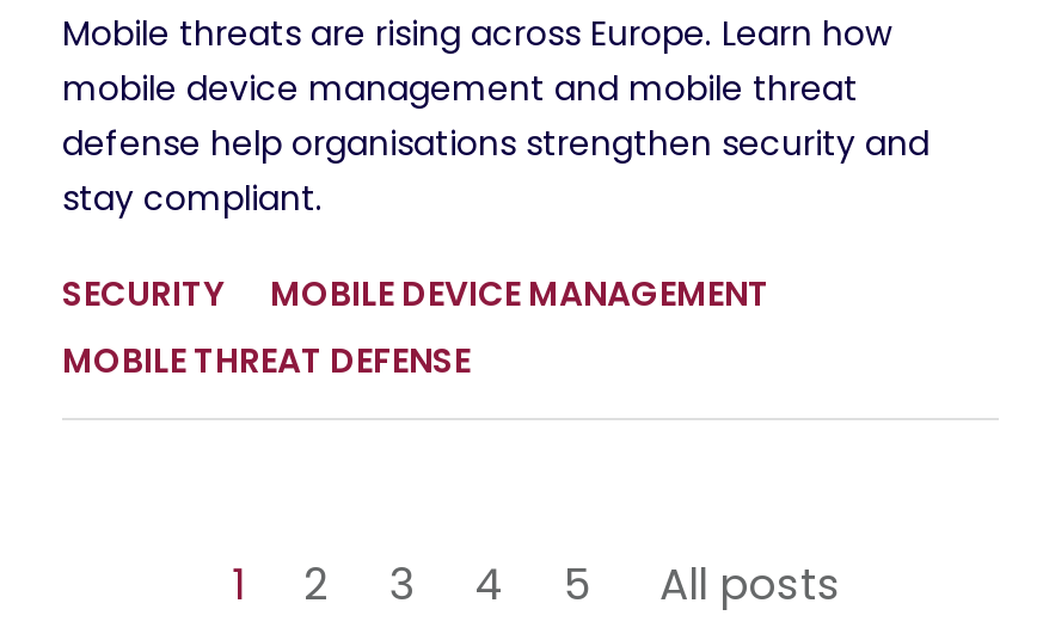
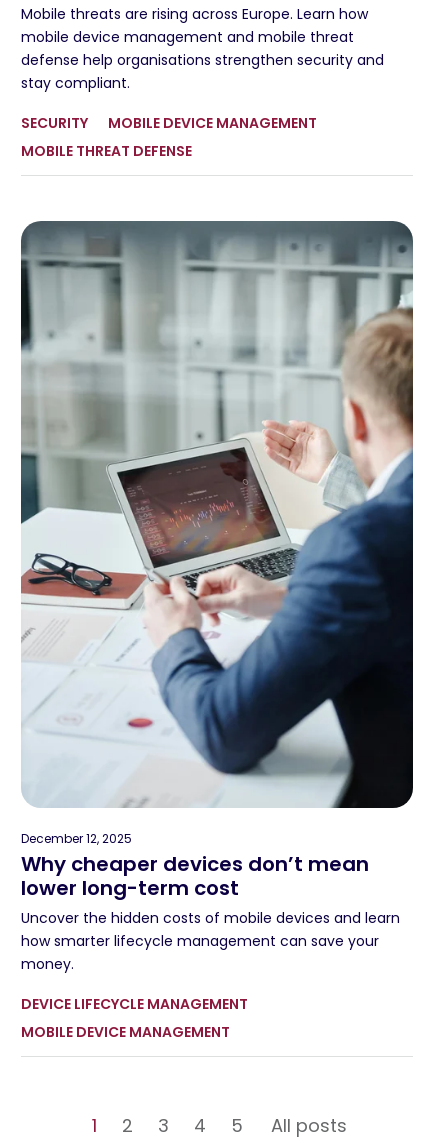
none -> [20,220,414,1042] [image] | December 12, 2025 | Why cheaper devices don’t mean | lower long-term cost | Uncover the hidden costs of mobile devices and learn | how smarter lifecycle management can save your | money. | DEVICE LIFECYCLE MANAGEMENT | MOBILE DEVICE MANAGEMENT

